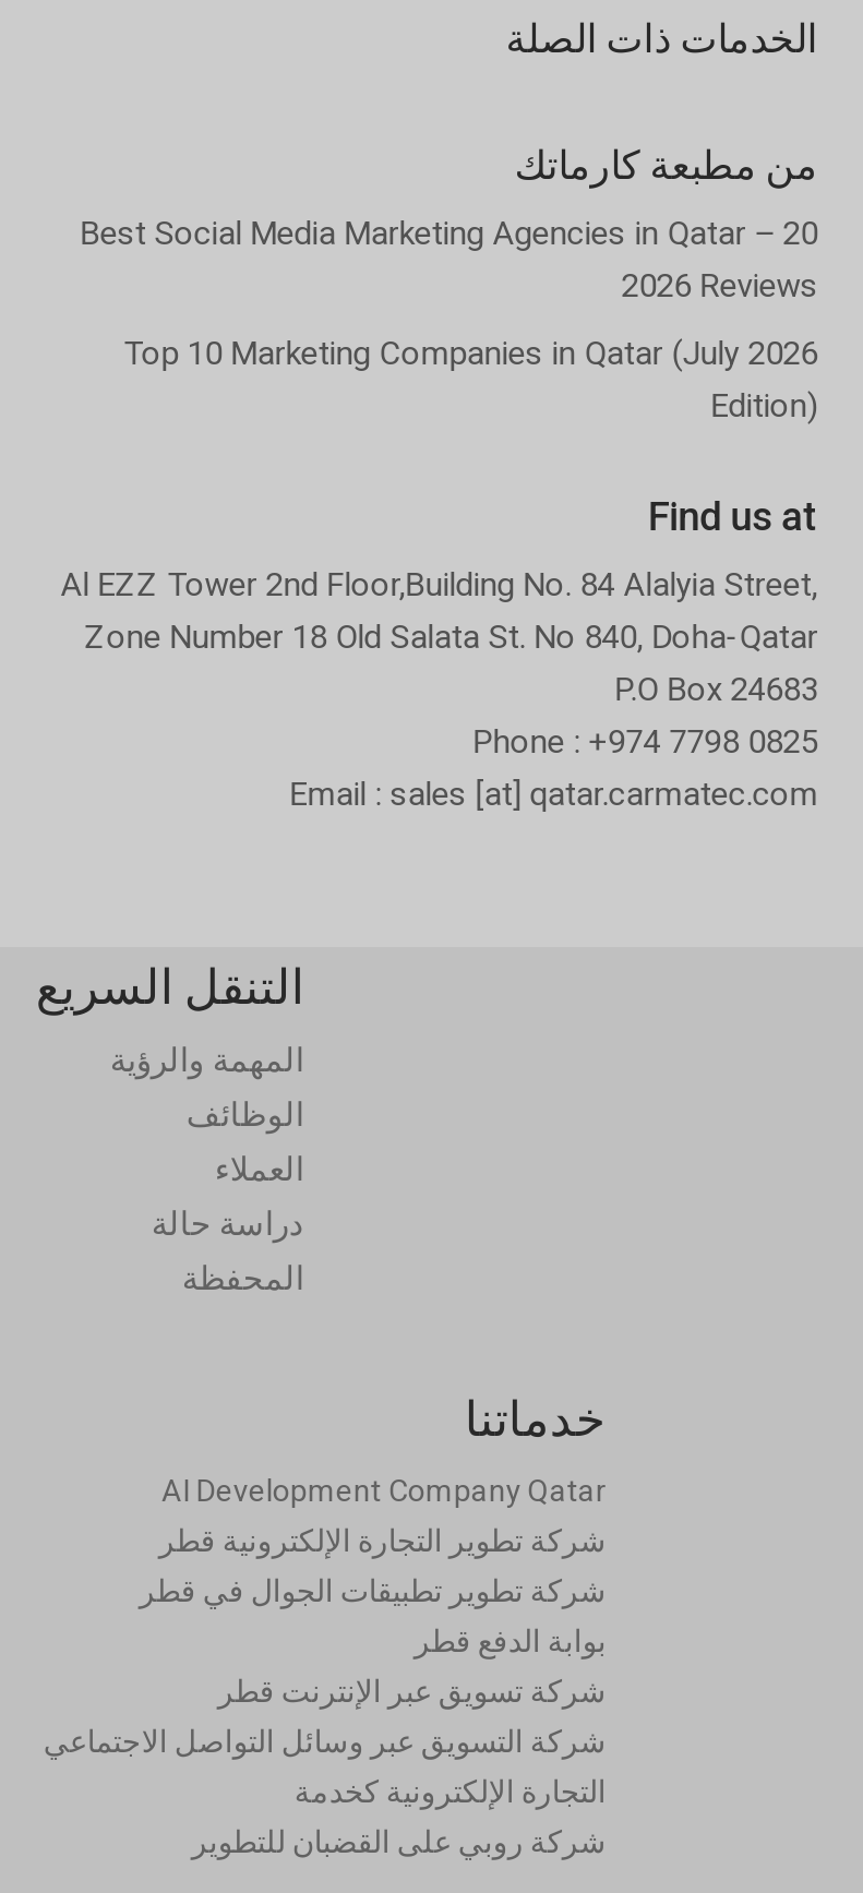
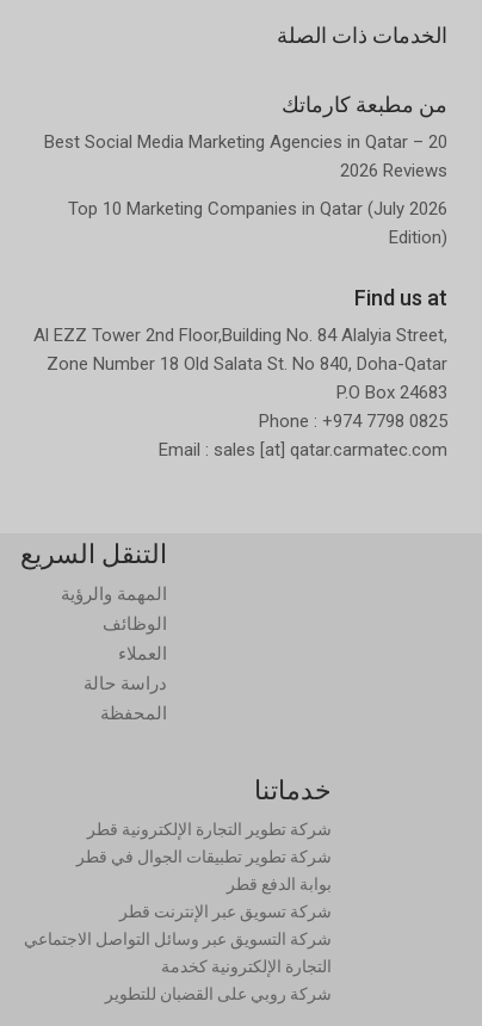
[161,1472,606,1507] AI Development Company Qatar -> none

